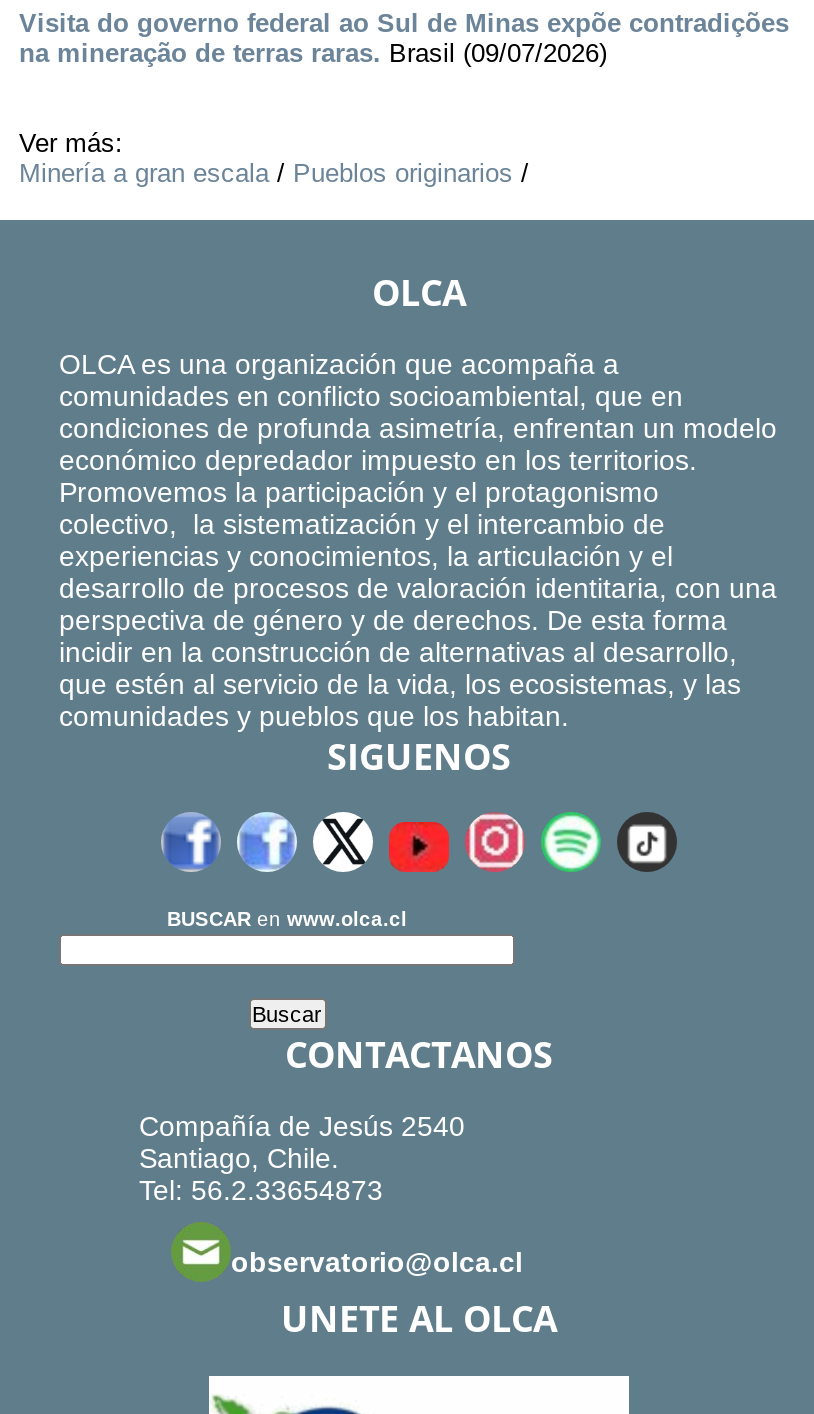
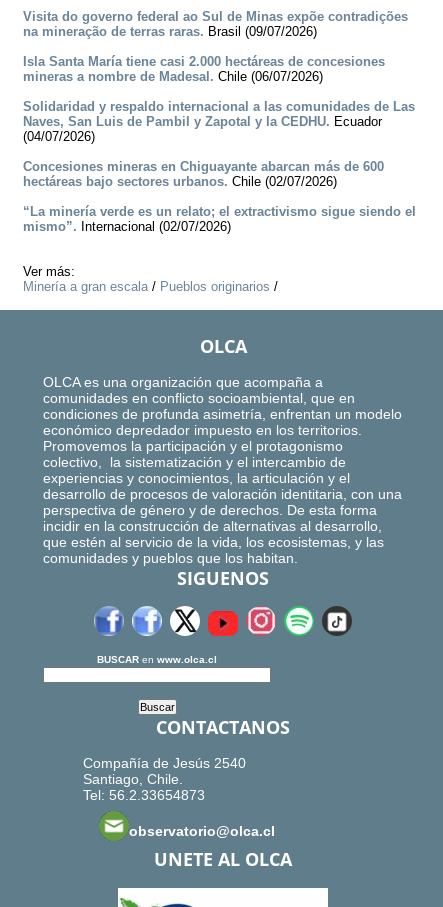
none -> [23,54,416,234] Isla Santa María tiene casi 2.000 hectáreas de concesiones | mineras a nombre de Madesal. Chile (06/07/2026) | Solidaridad y respaldo internacional a las comunidades de Las | Naves, San Luis de Pambil y Zapotal y la CEDHU. Ecuador | (04/07/2026) | Concesiones mineras en Chiguayante abarcan más de 600 | hectáreas bajo sectores urbanos. Chile (02/07/2026) | “La minería verde es un relato; el extractivismo sigue siendo el | mismo”. Internacional (02/07/2026)

